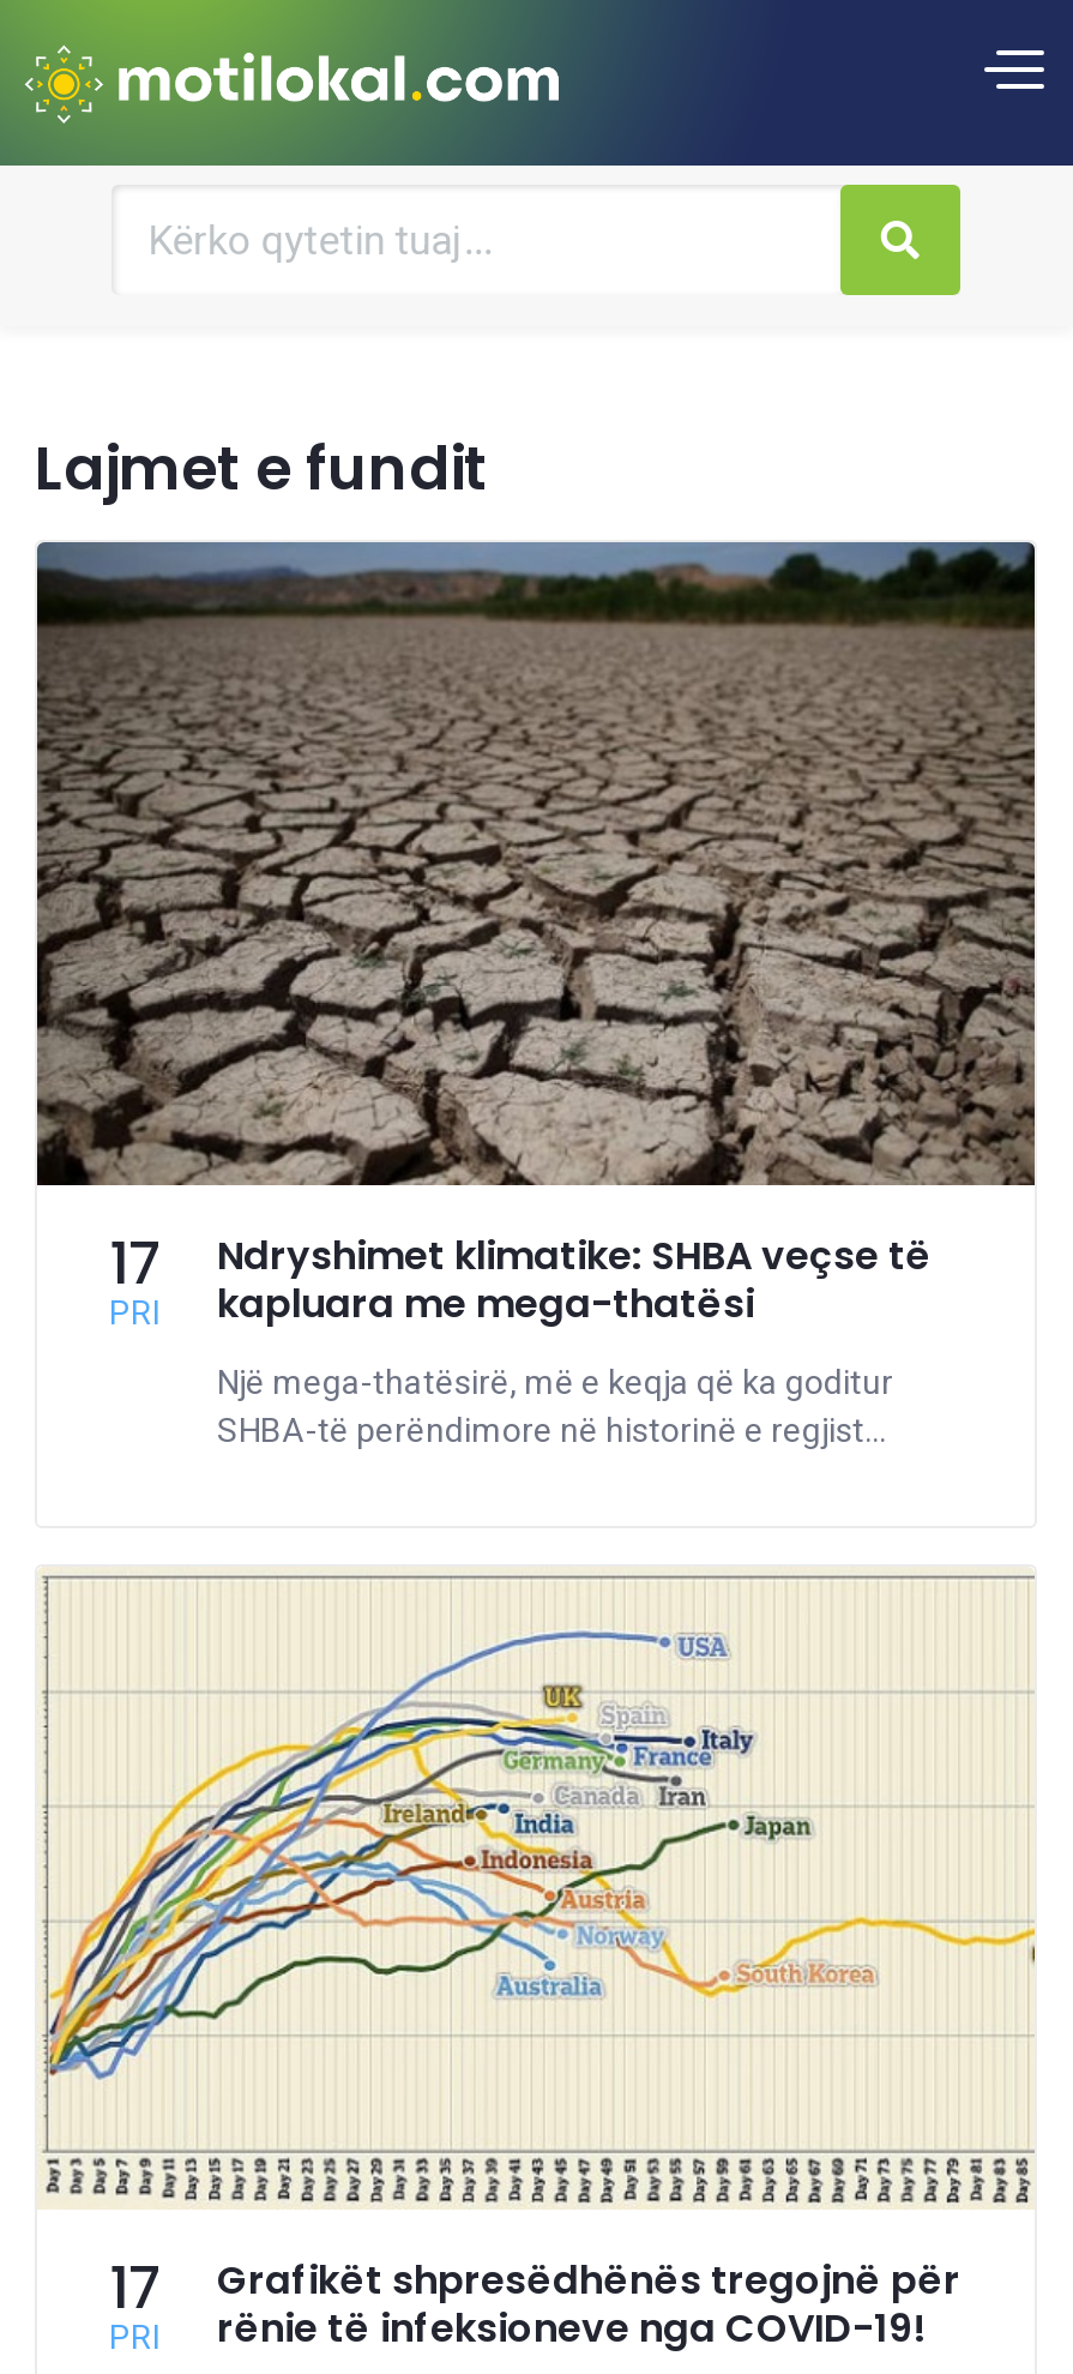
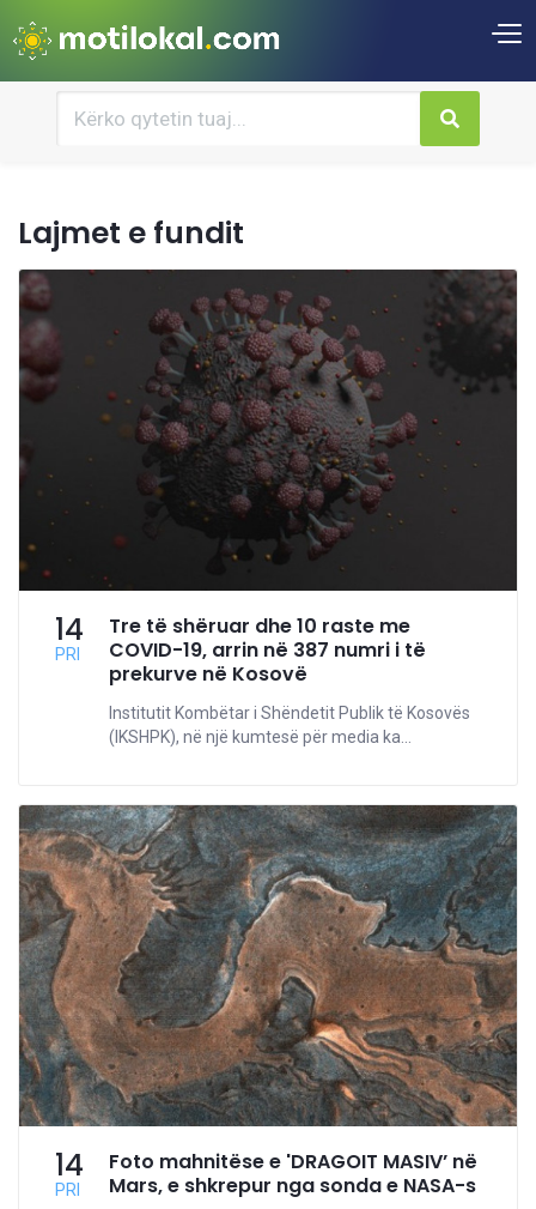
[35,540,1037,1303] [image] | 17 -> [18,268,517,650] [image] | 14
[217,1229,932,1332] Ndryshimet klimatike: SHBA veçse të | kapluara me mega-thatësi -> [109,613,426,688] Tre të shëruar dhe 10 raste me | COVID-19, arrin në 387 numri i të | prekurve në Kosovë
[217,1363,893,1450] Një mega-thatësirë, më e keqja që ka goditur | SHBA-të perëndimore në historinë e regjist... -> [109,704,470,747] Institutit Kombëtar i Shëndetit Publik të Kosovës | (IKSHPK), në një kumtesë për media ka...
[37,1567,1037,2328] [image] | 17 -> [18,804,518,1186] [image] | 14
[217,2254,960,2357] Grafikët shpresëdhënës tregojnë për | rënie të infeksioneve nga COVID-19! -> [109,1148,477,1200] Foto mahnitëse e 'DRAGOIT MASIV’ në | Mars, e shkrepur nga sonda e NASA-s

